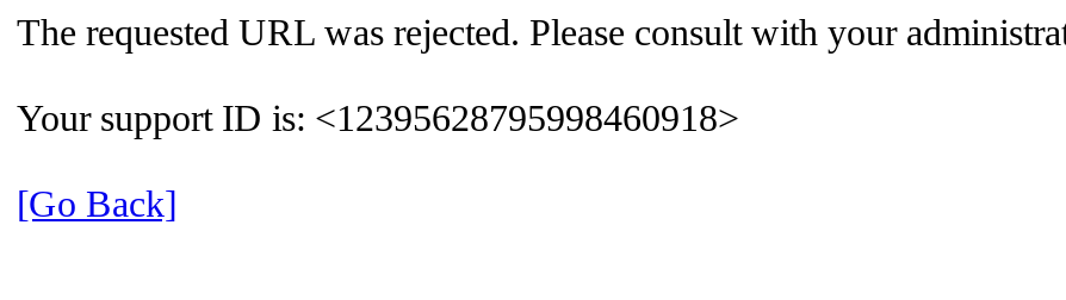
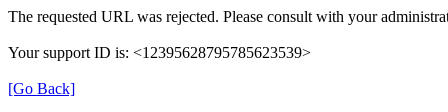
[17,98,739,138] Your support ID is: <12395628795998460918> -> [8,44,311,61] Your support ID is: <12395628795785623539>

